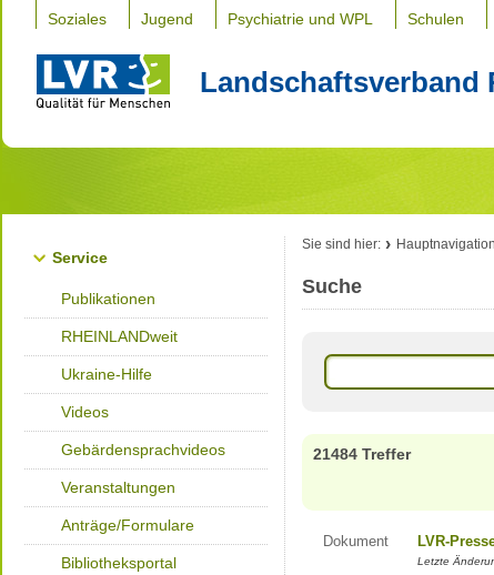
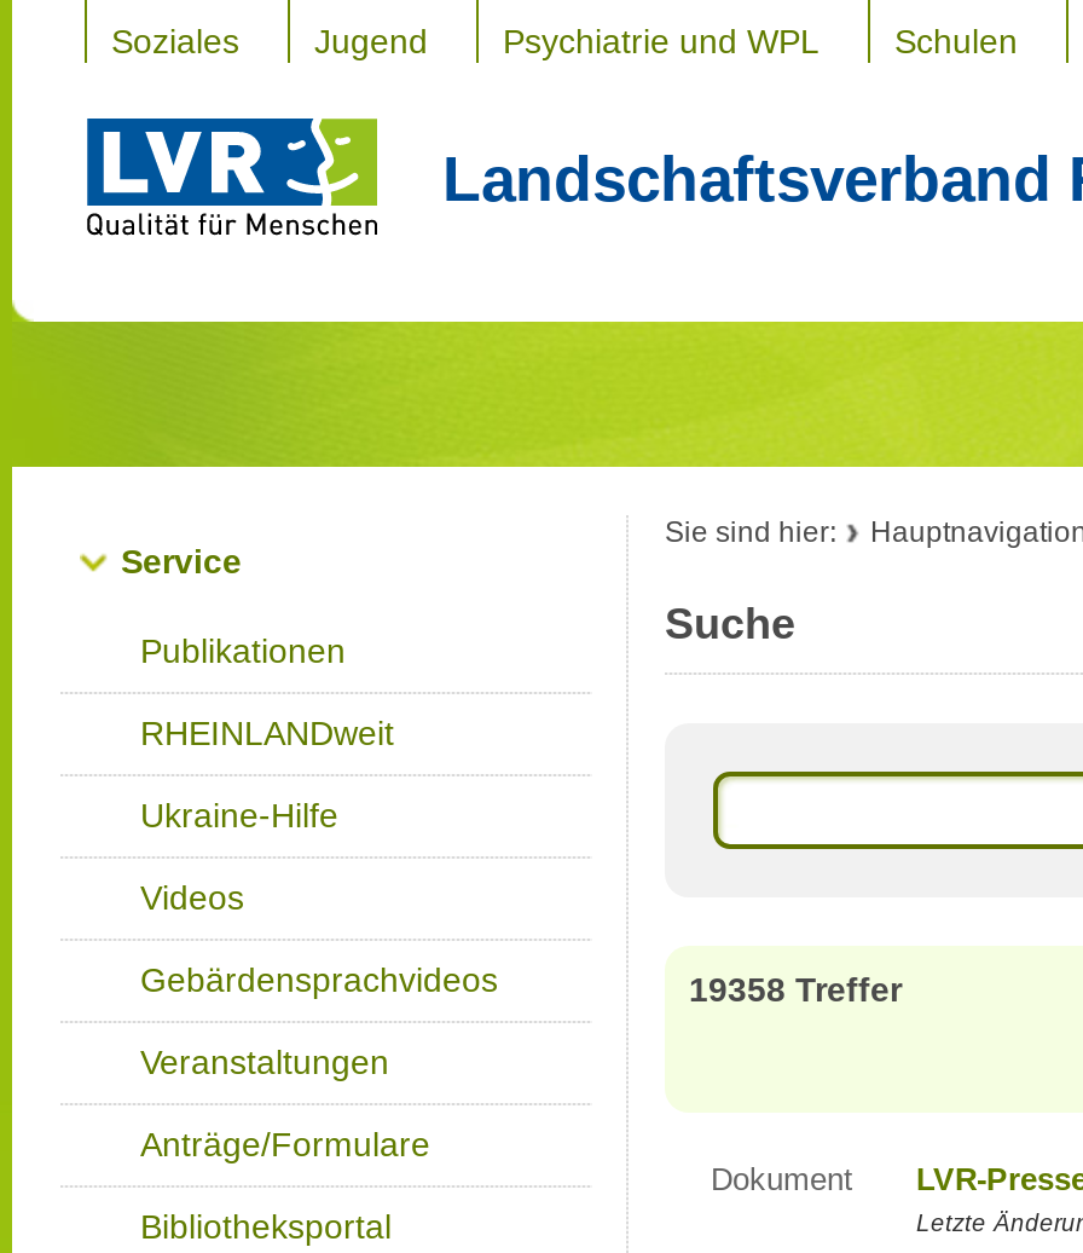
[313,445,411,463] 21484 Treffer -> [689,970,902,1009] 19358 Treffer

